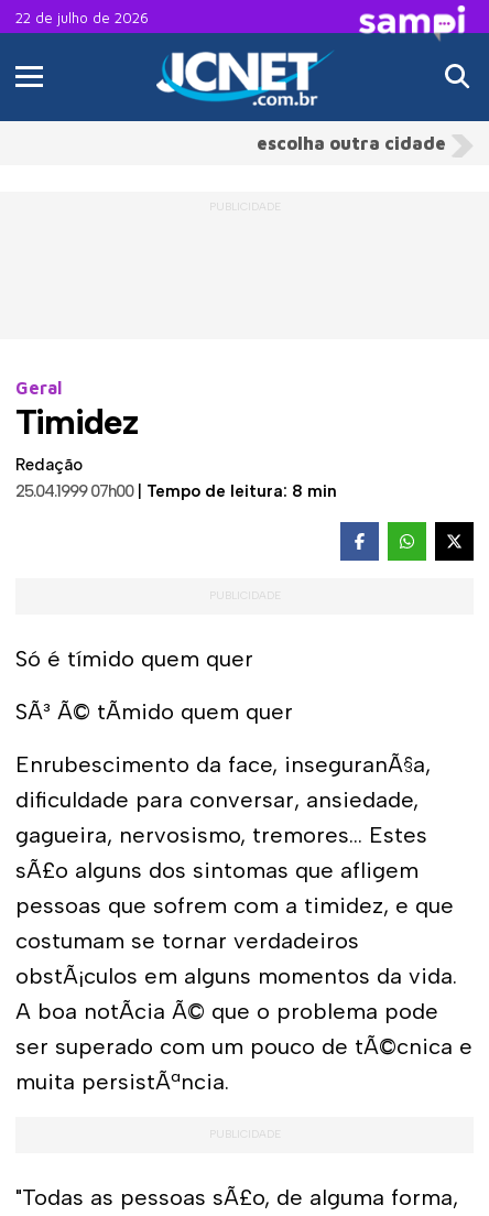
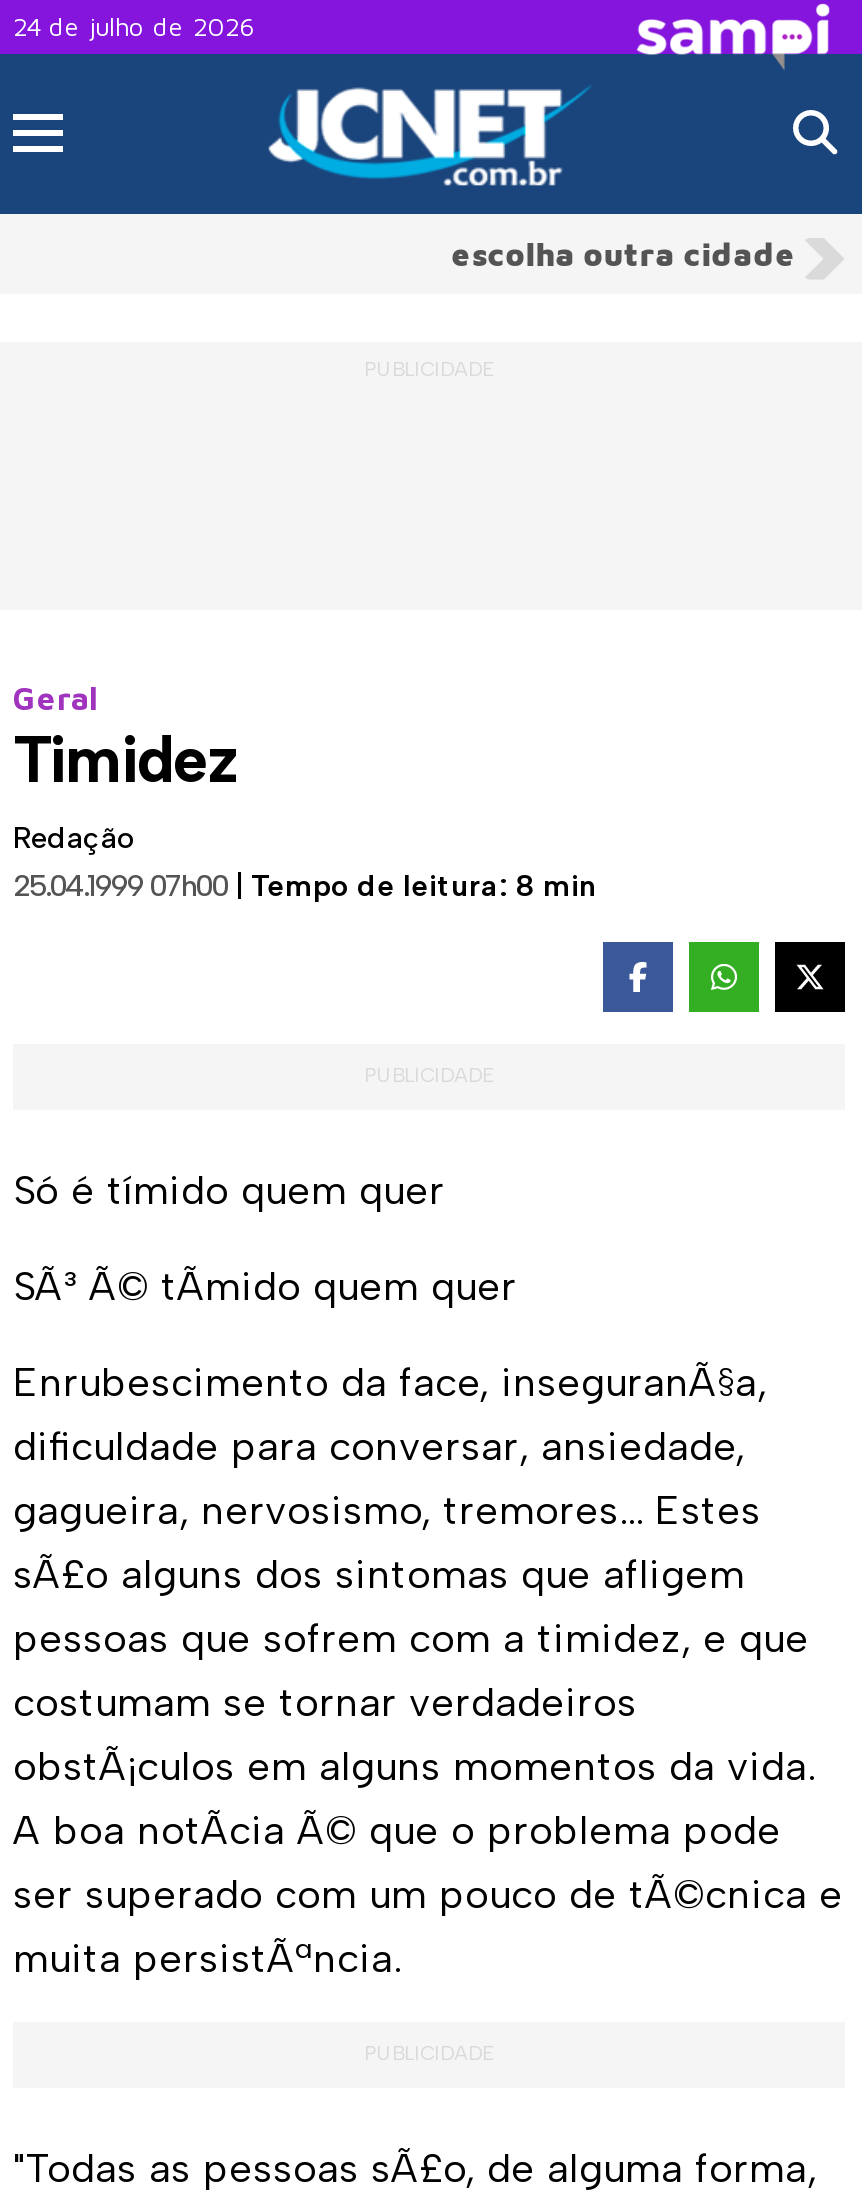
[15,9,149,26] 22 de julho de 2026 -> [13,10,255,42] 24 de julho de 2026

